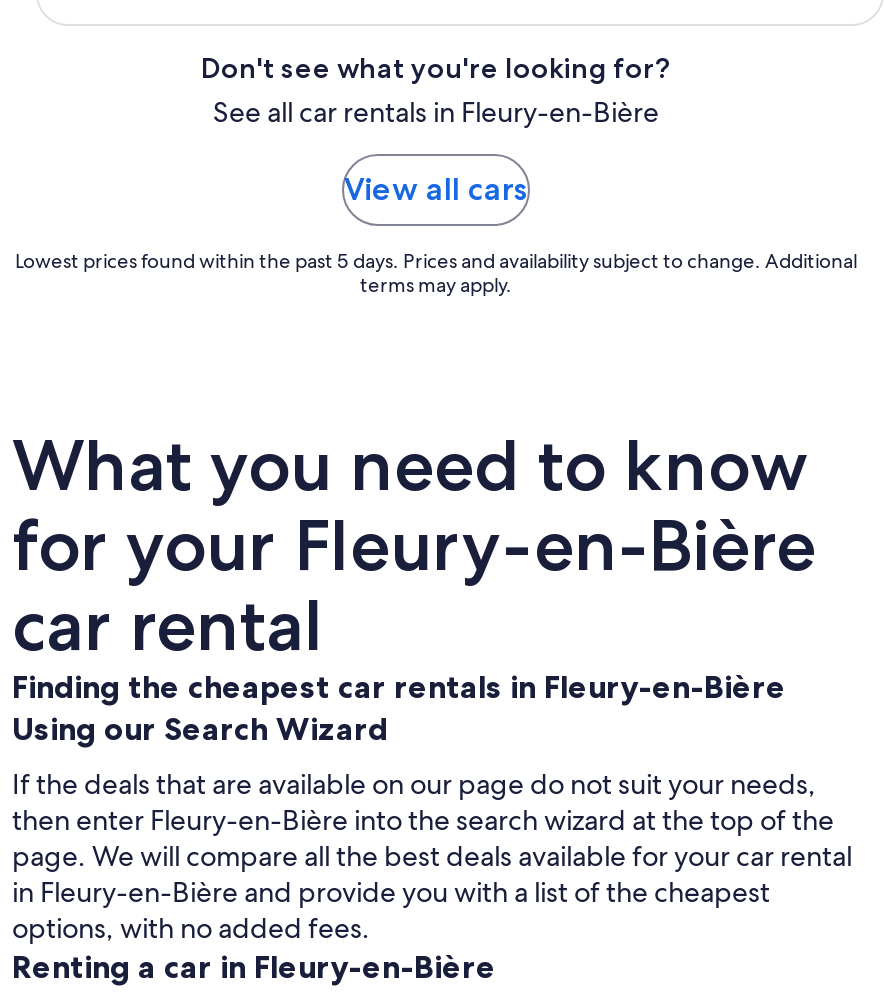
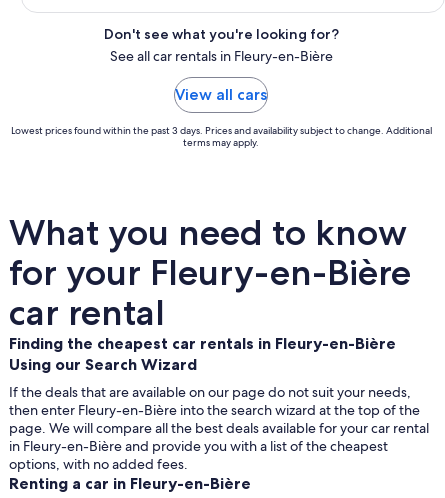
[15,249,857,275] Lowest prices found within the past 5 days. Prices and availability subject to change. Additional -> [10,124,431,137] Lowest prices found within the past 3 days. Prices and availability subject to change. Additional

